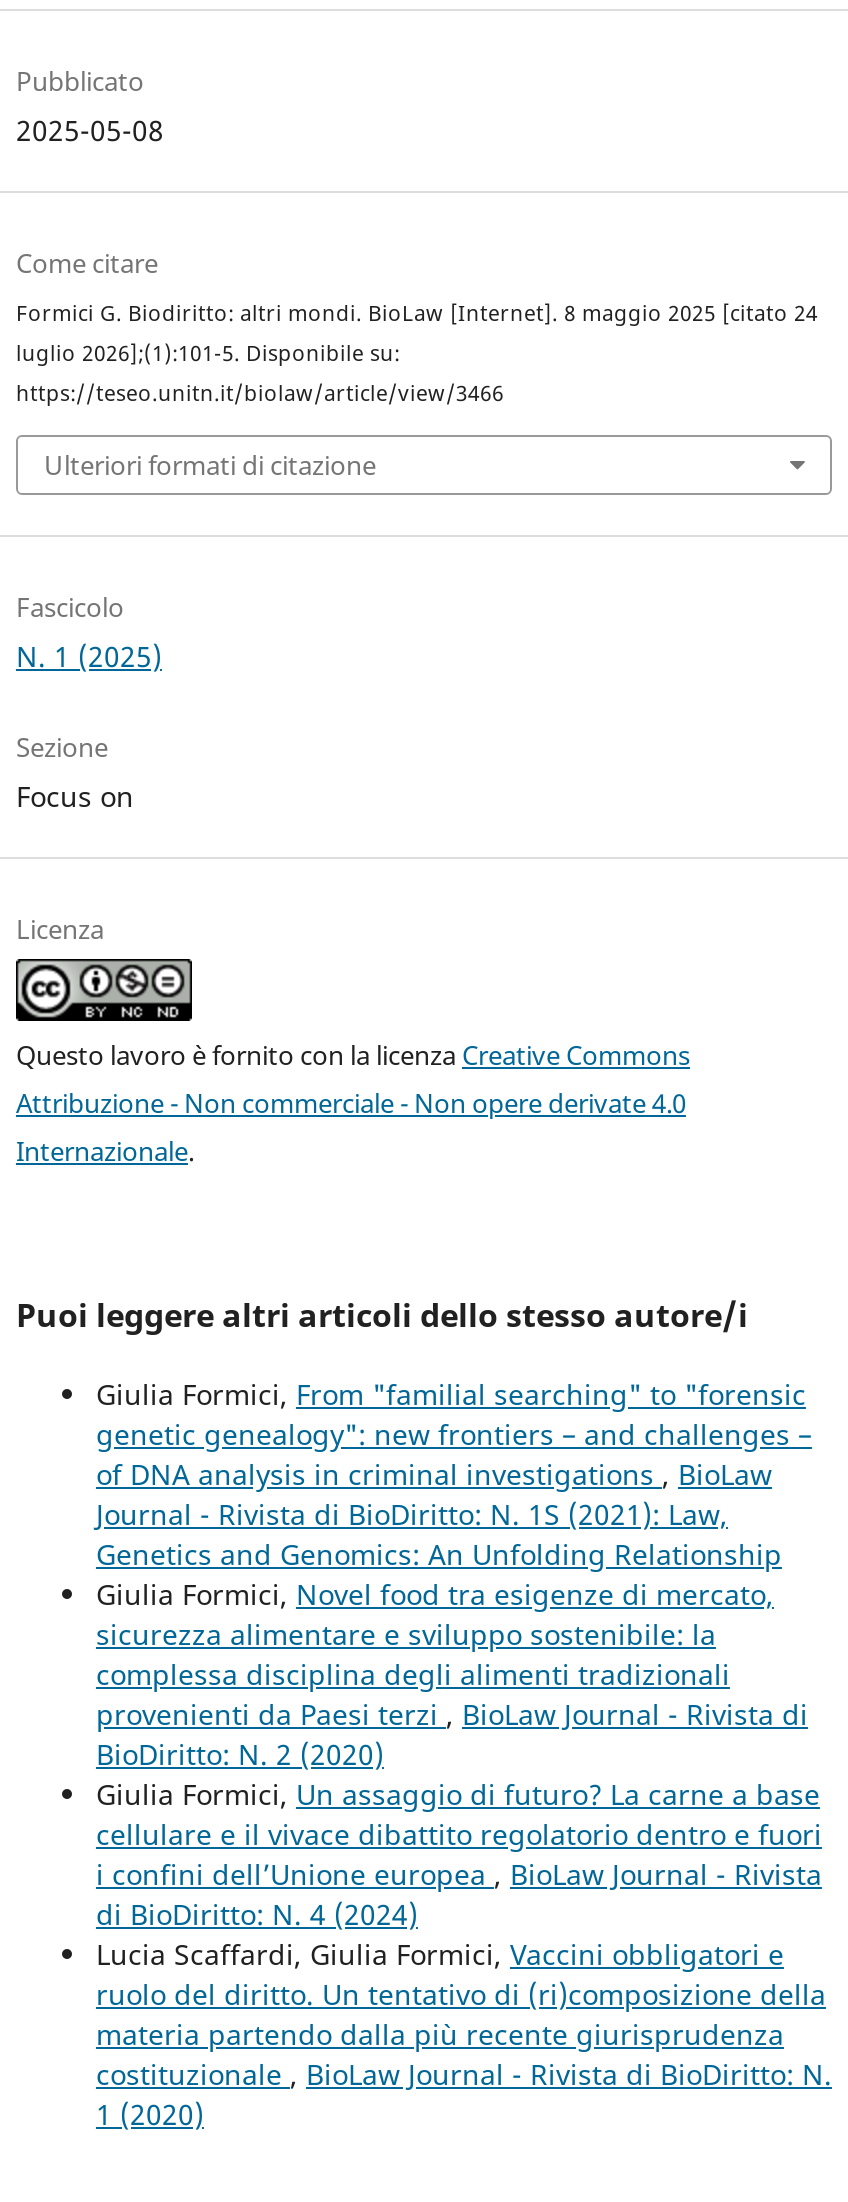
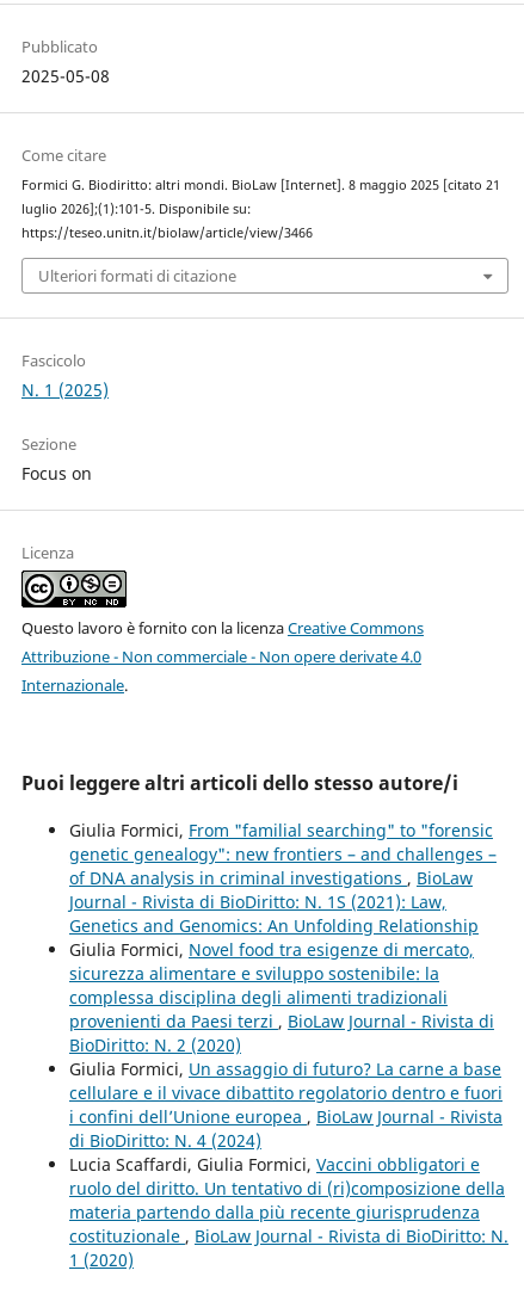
[16,299,818,327] Formici G. Biodiritto: altri mondi. BioLaw [Internet]. 8 maggio 2025 [citato 24 -> [21,177,500,194] Formici G. Biodiritto: altri mondi. BioLaw [Internet]. 8 maggio 2025 [citato 21

